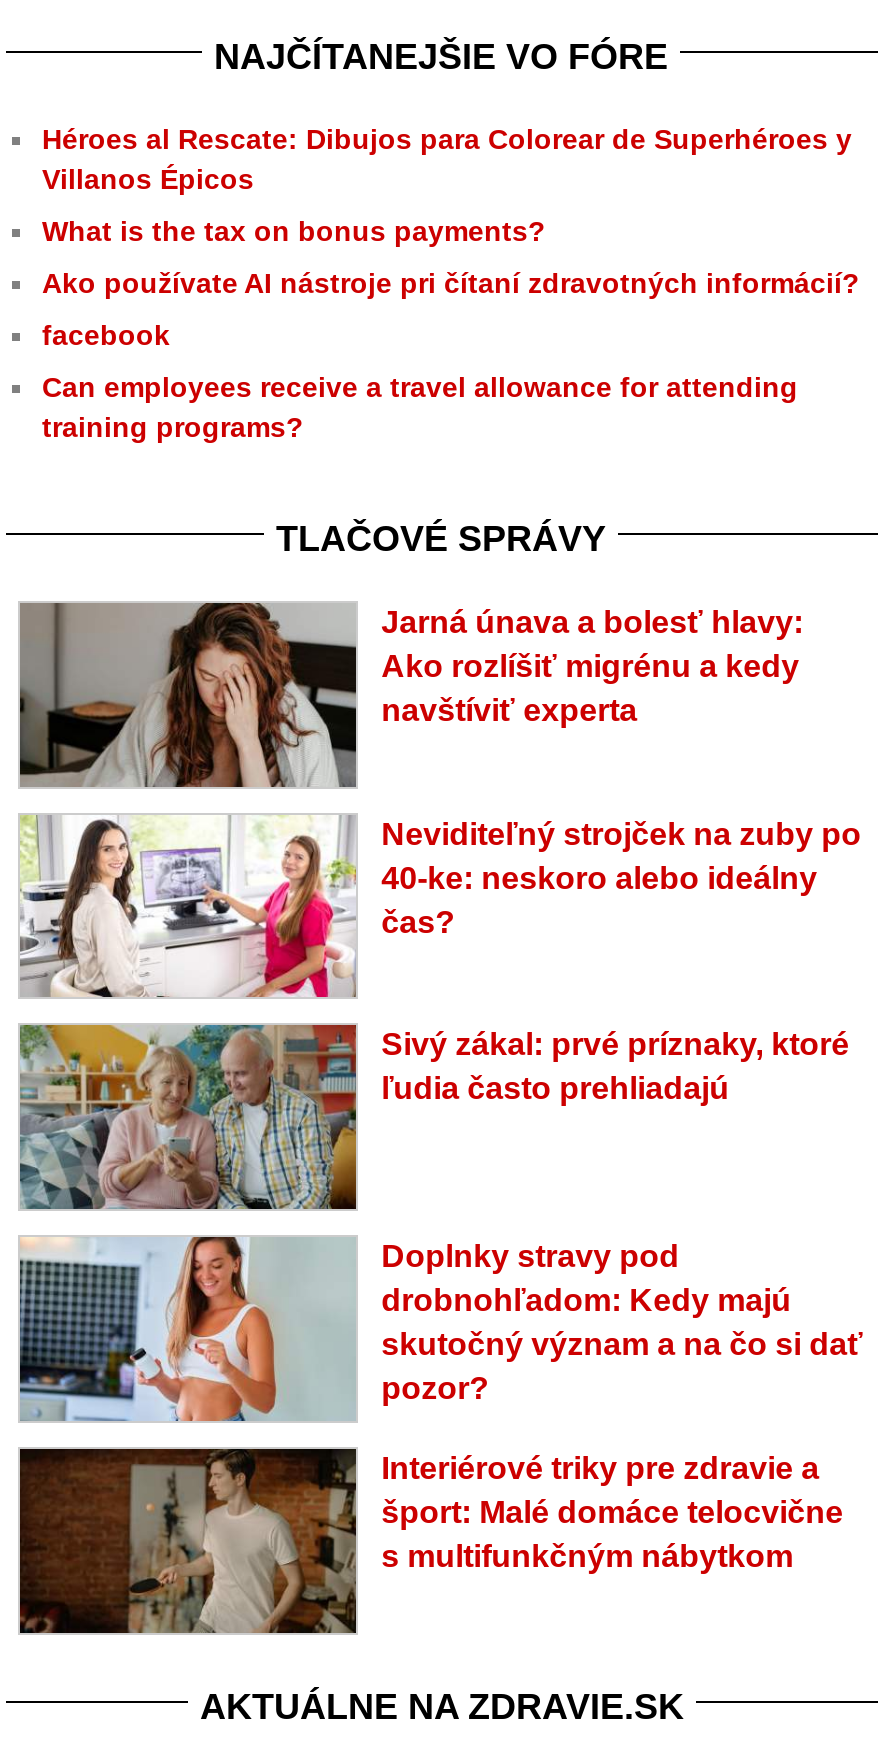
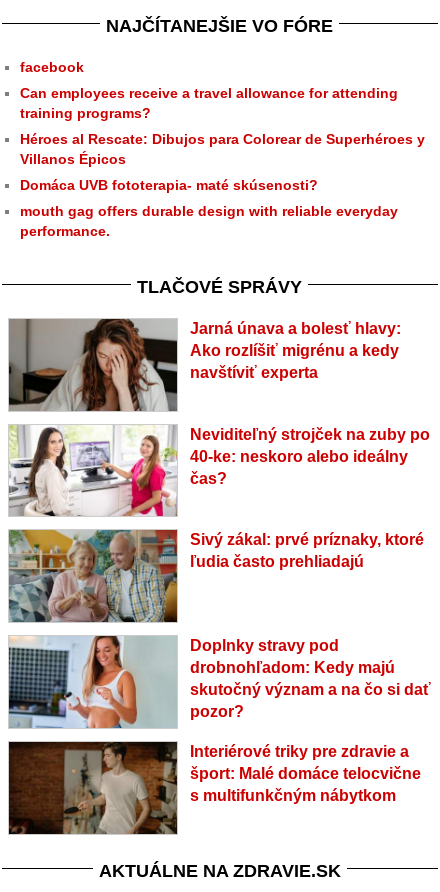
moved [42,123,852,195] -> [20,131,425,167]: Héroes al Rescate: Dibujos para Colorear de Superhéroes y | Villanos Épicos
[42,215,860,299] What is the tax on bonus payments? | Ako používate AI nástroje pri čítaní zdravotných informácií? -> none
moved [42,319,798,443] -> [20,59,398,121]: facebook | Can employees receive a travel allowance for attending | training programs?
none -> [20,177,398,239] Domáca UVB fototerapia- maté skúsenosti? | mouth gag offers durable design with reliable everyday | performance.

